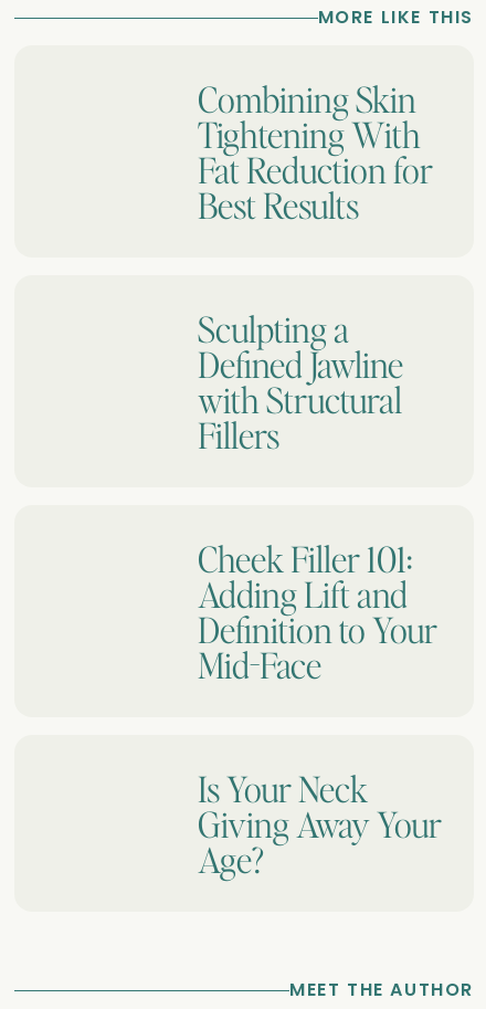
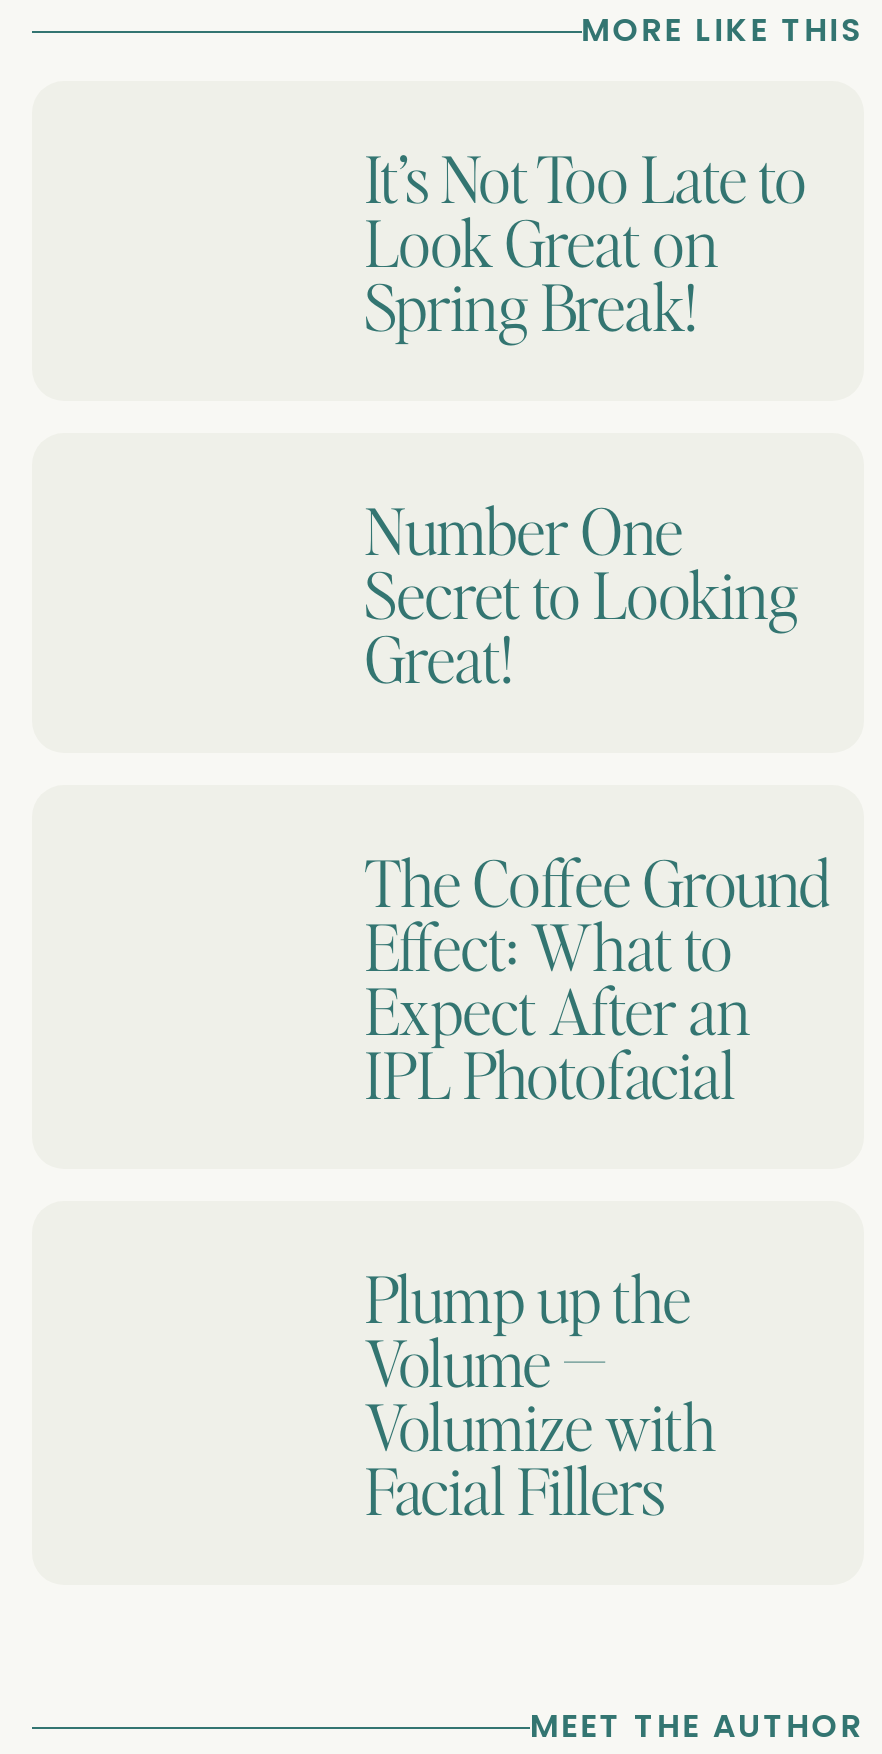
[198,73,433,228] Combining Skin | Tightening With | Fat Reduction for | Best Results -> [365,132,807,348] It’s Not Too Late to | Look Great on | Spring Break!
[198,303,404,458] Sculpting a | Defined Jawline | with Structural | Fillers -> [365,484,799,700] Number One | Secret to Looking | Great!
[198,533,438,688] Cheek Filler 101: | Adding Lift and | Definition to Your | Mid-Face -> [365,836,831,1116] The Coffee Ground | Effect: What to | Expect After an | IPL Photofacial
[198,763,442,882] Is Your Neck | Giving Away Your | Age? -> [365,1252,717,1532] Plump up the | Volume — | Volumize with | Facial Fillers

